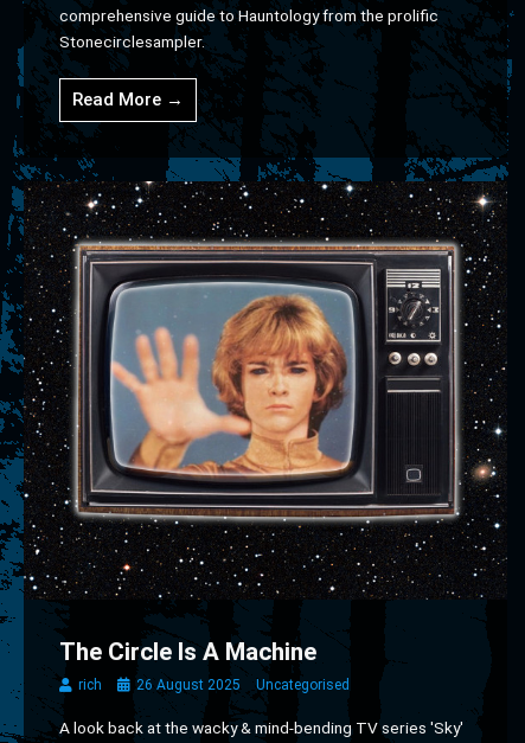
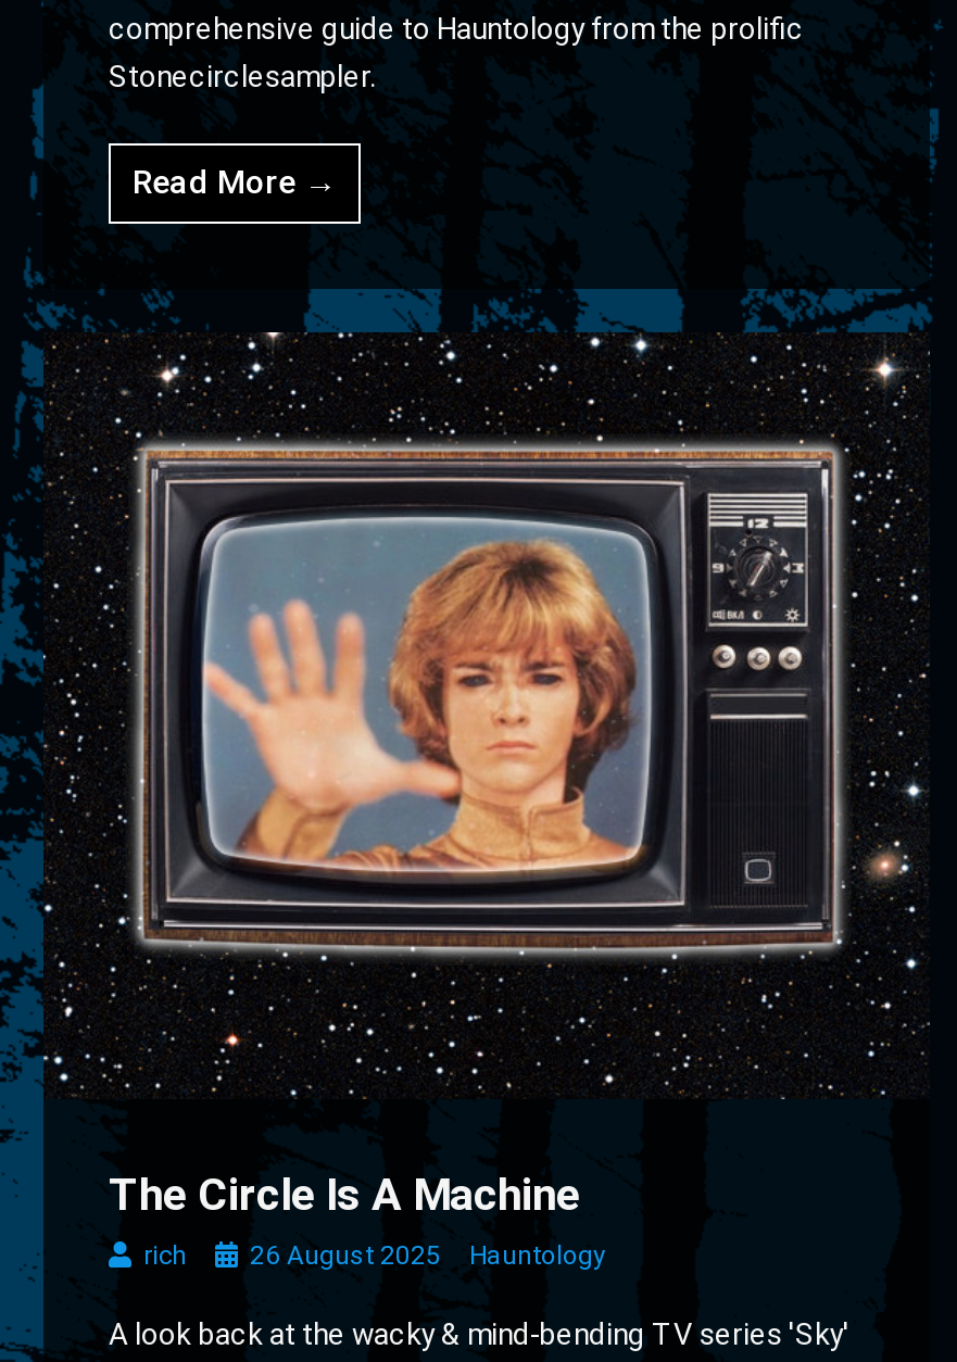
[256,677,350,694] Uncategorised -> [469,1241,606,1272] Hauntology

